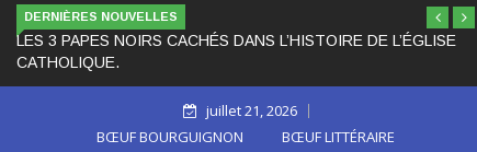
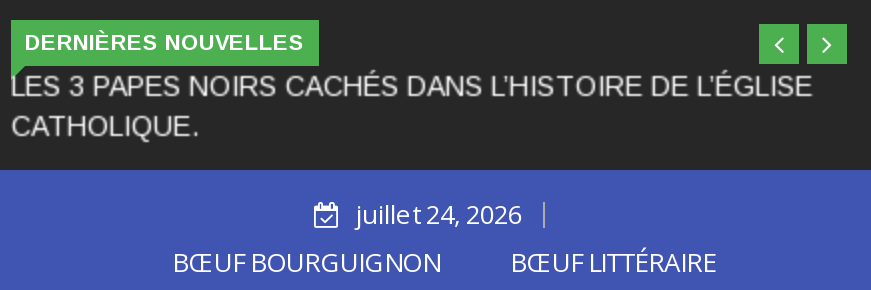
[202,101,297,120] juillet 21, 2026 -> [350,196,522,232] juillet 24, 2026

